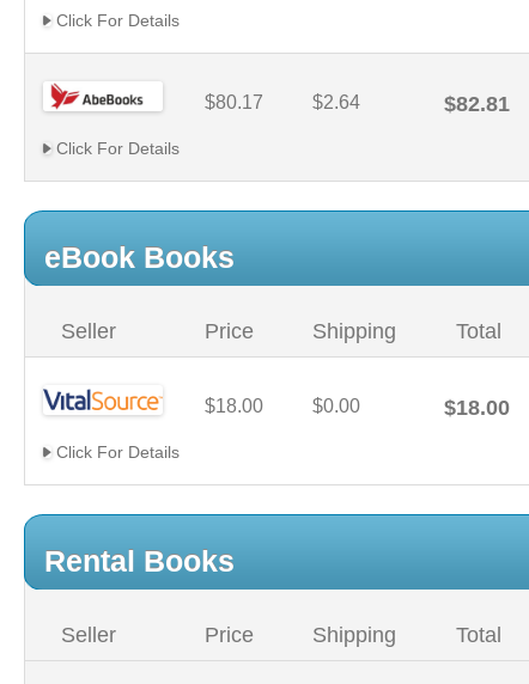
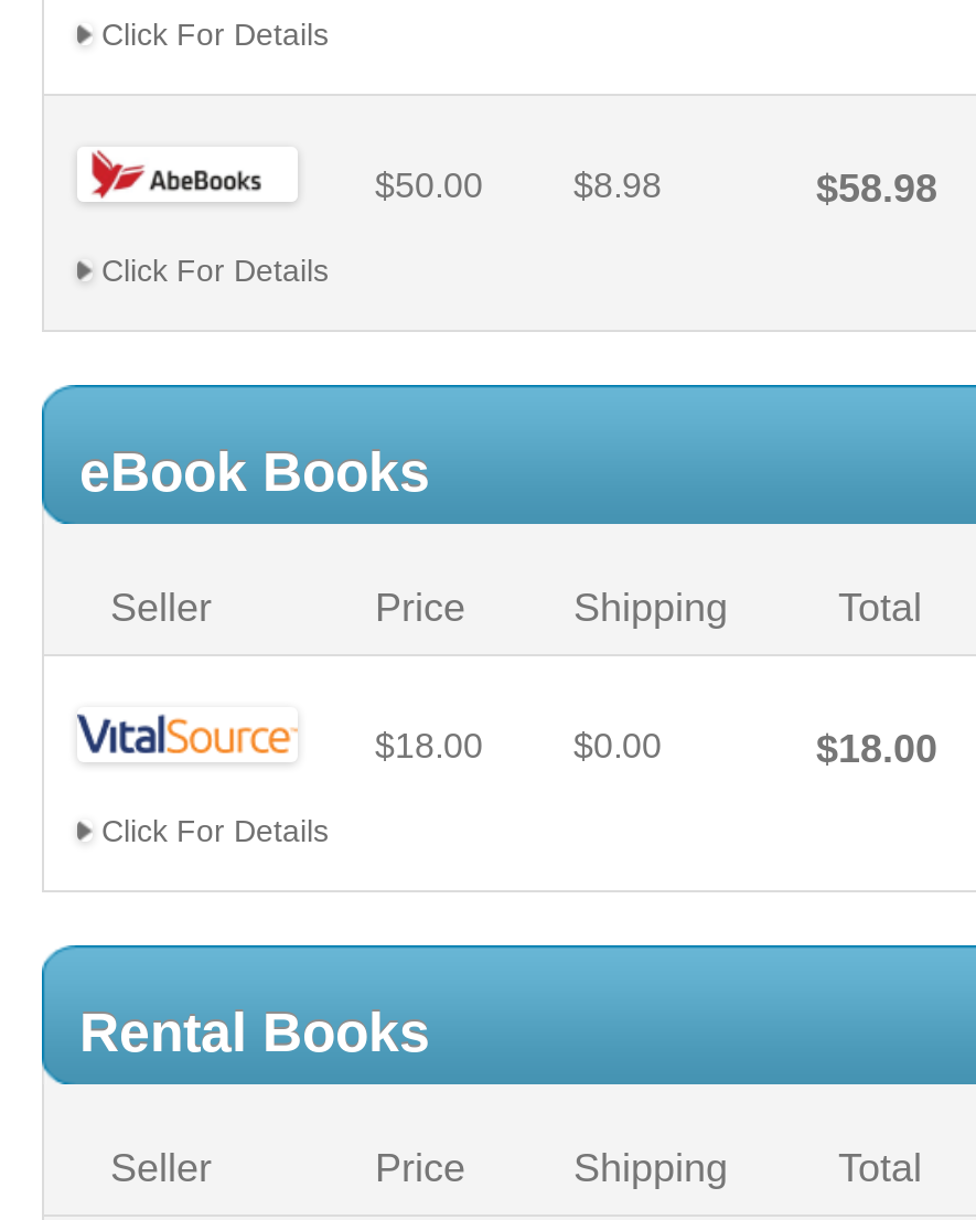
[205,92,263,112] $80.17 -> [375,167,483,204] $50.00
[312,92,360,112] $2.64 -> [573,167,662,204] $8.98
[444,92,510,116] $82.81 -> [816,167,937,211] $58.98

